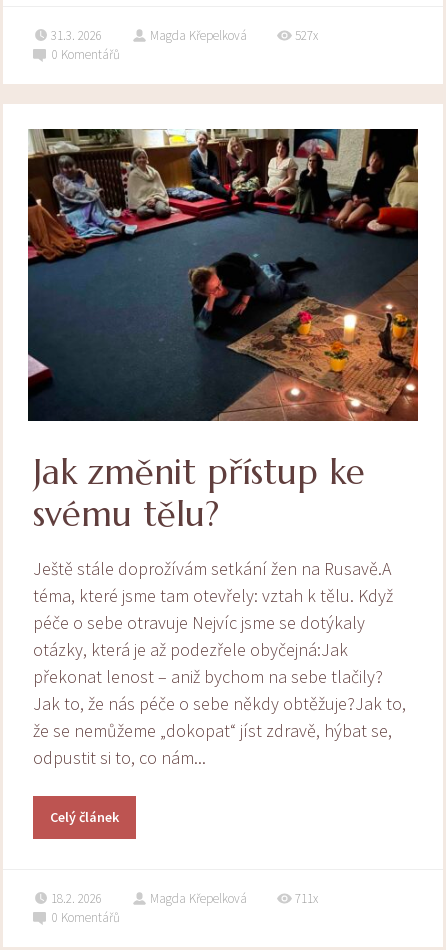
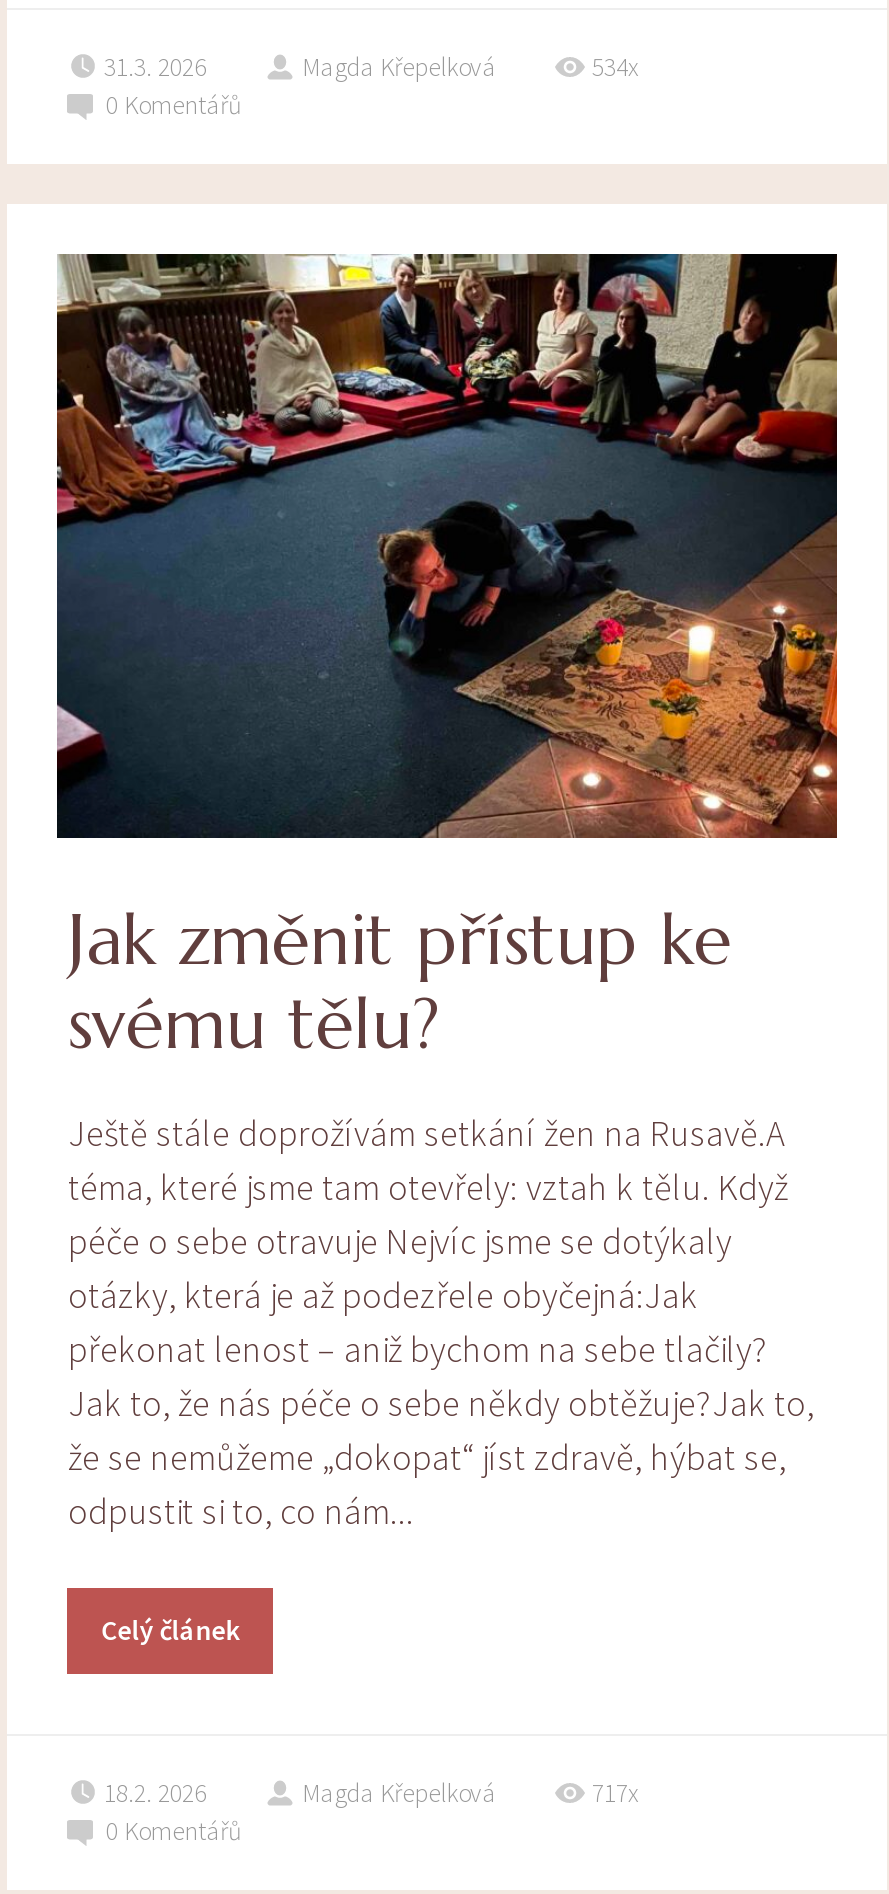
[295,27,318,44] 527x -> [592,50,638,84] 534x
[295,890,318,907] 711x -> [592,1776,638,1810] 717x

